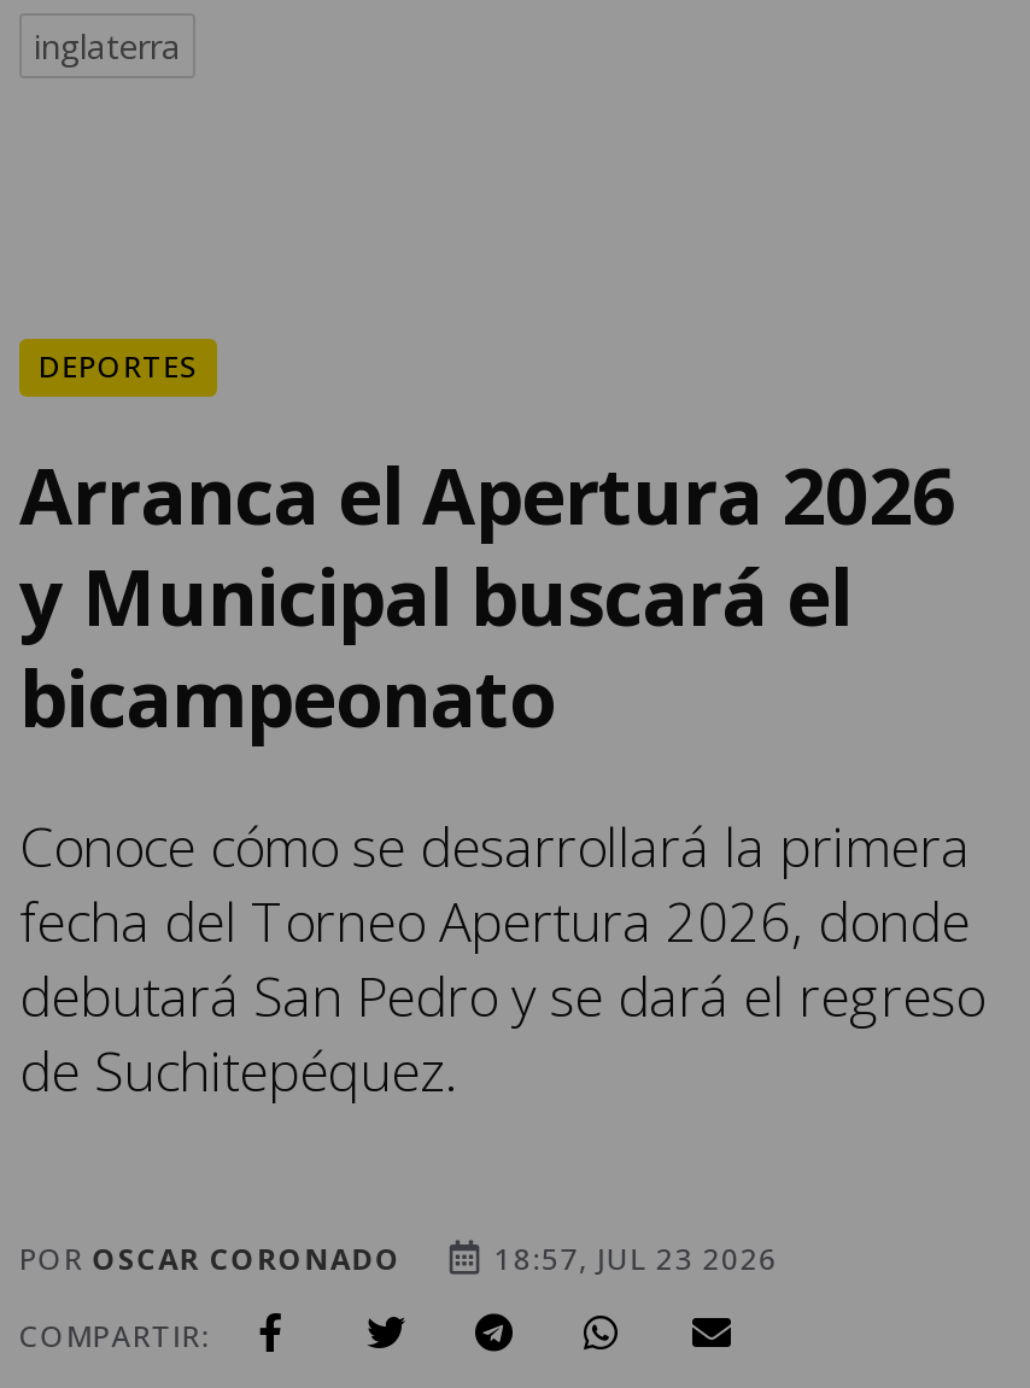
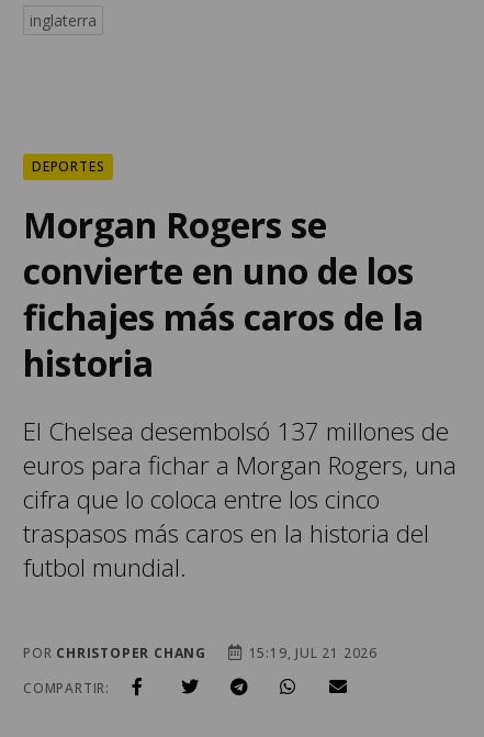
[19,443,955,750] Arranca el Apertura 2026 | y Municipal buscará el | bicampeonato -> [23,201,424,387] Morgan Rogers se | convierte en uno de los | fichajes más caros de la | historia
[19,810,984,1109] Conoce cómo se desarrollará la primera | fecha del Torneo Apertura 2026, donde | debutará San Pedro y se dará el regreso | de Suchitepéquez. -> [23,414,457,585] El Chelsea desembolsó 137 millones de | euros para fichar a Morgan Rogers, una | cifra que lo coloca entre los cinco | traspasos más caros en la historia del | futbol mundial.
[19,1239,778,1280] POR OSCAR CORONADO | 18:57, JUL 23 2026 -> [23,644,378,663] POR CHRISTOPER CHANG | 15:19, JUL 21 2026

